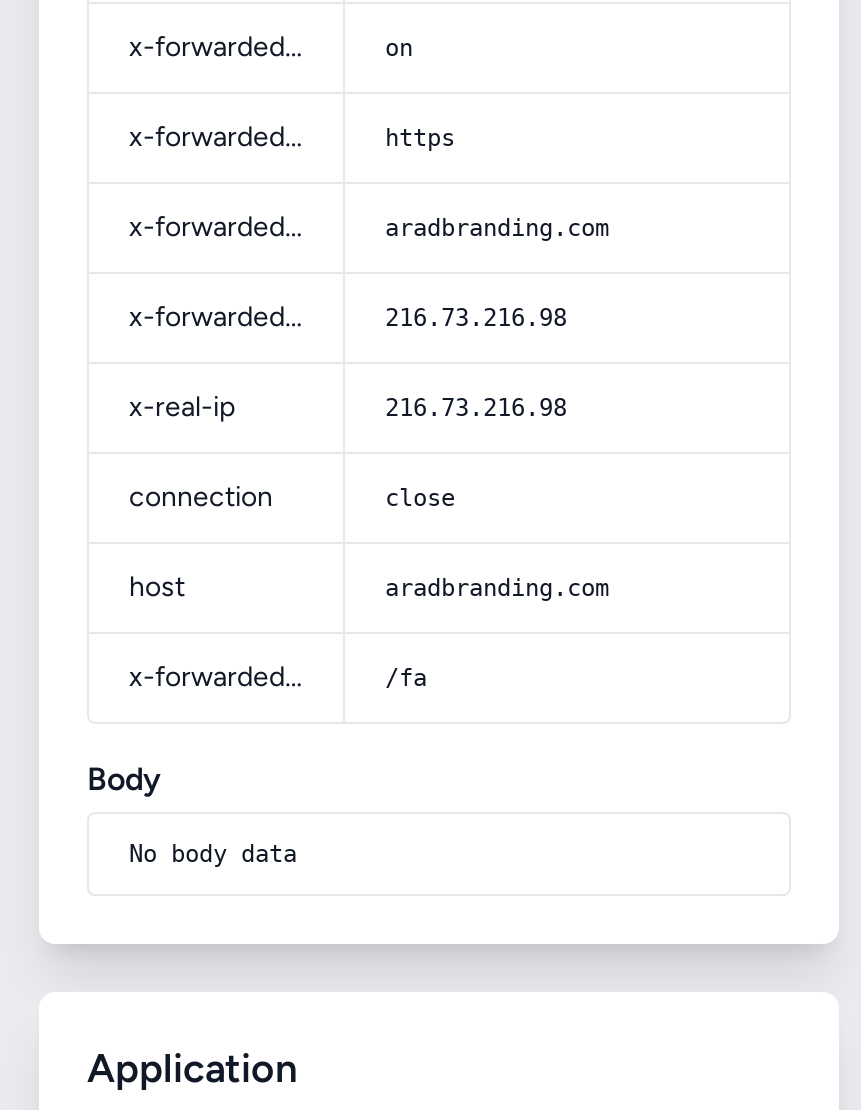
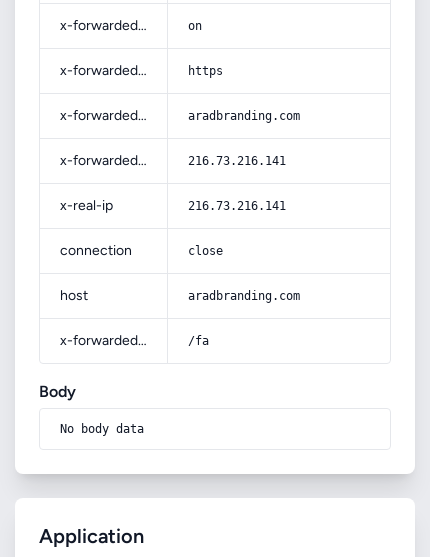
[385,304,567,332] 216.73.216.98 -> [188,154,286,168] 216.73.216.141
[385,394,567,422] 216.73.216.98 -> [188,199,286,213] 216.73.216.141

